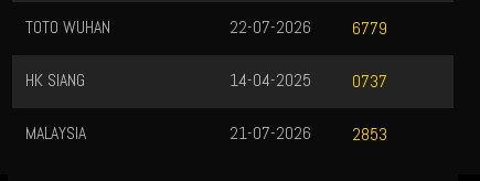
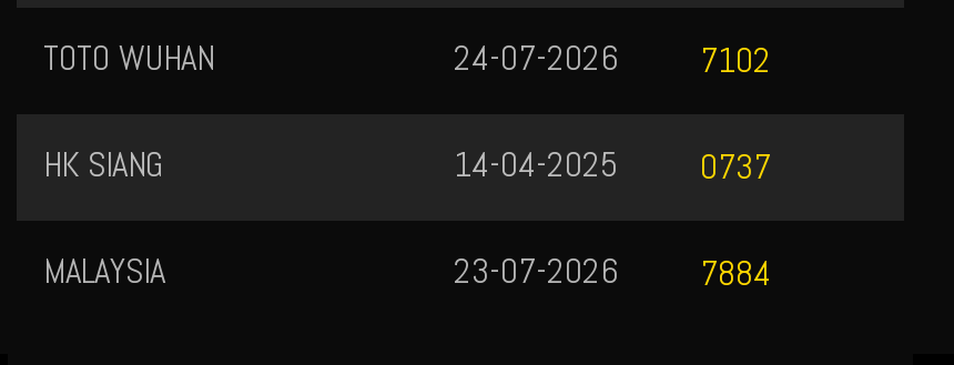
[230,20,311,42] 22-07-2026 -> [454,43,618,88] 24-07-2026
[352,21,387,43] 6779 -> [700,45,771,89] 7102
[230,126,311,148] 21-07-2026 -> [454,256,618,301] 23-07-2026
[352,126,387,149] 2853 -> [700,258,771,302] 7884

